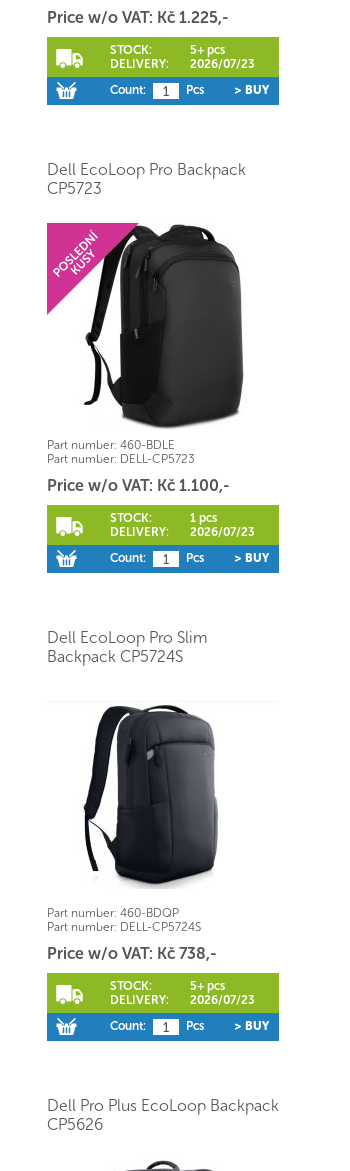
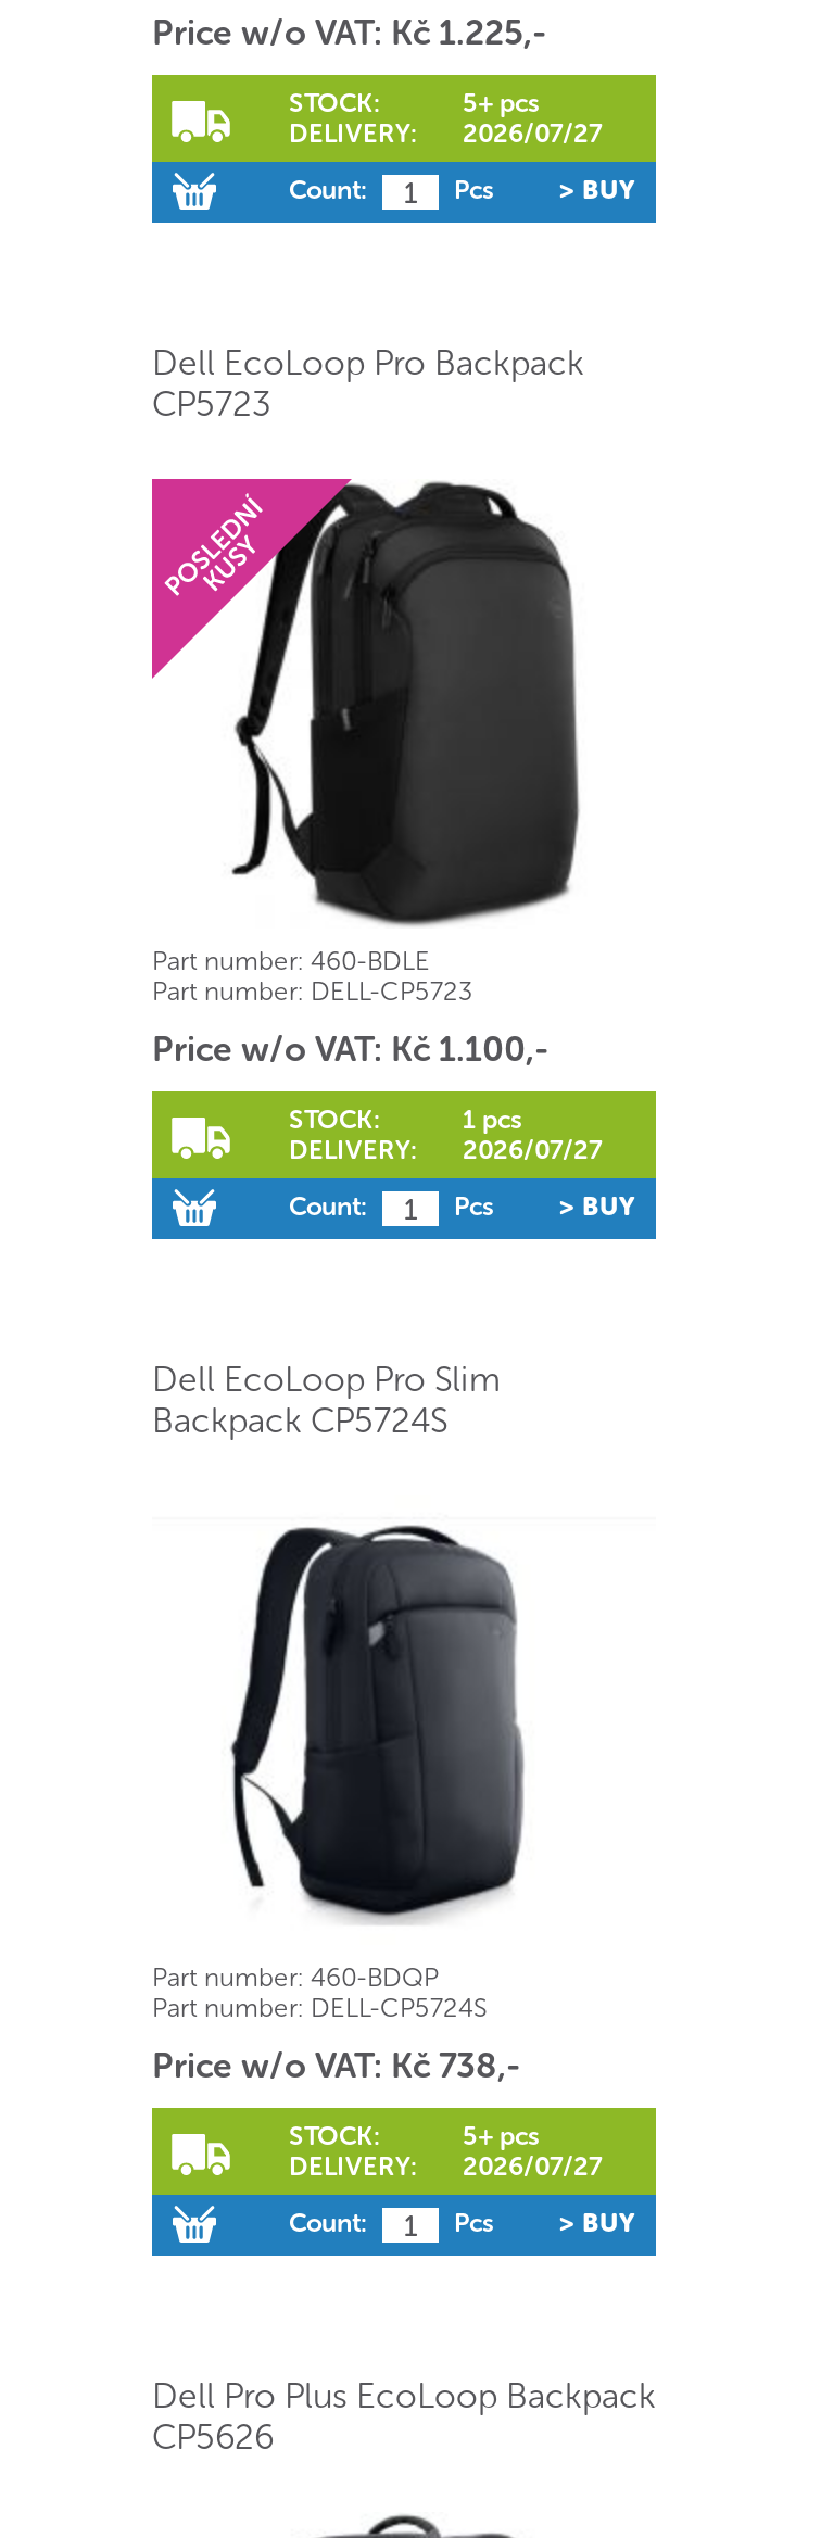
[110,57,255,71] DELIVERY: 2026/07/23 -> [289,118,602,148] DELIVERY: 2026/07/27
[110,525,255,539] DELIVERY: 2026/07/23 -> [289,1134,602,1165] DELIVERY: 2026/07/27
[110,993,255,1007] DELIVERY: 2026/07/23 -> [289,2151,602,2182] DELIVERY: 2026/07/27

